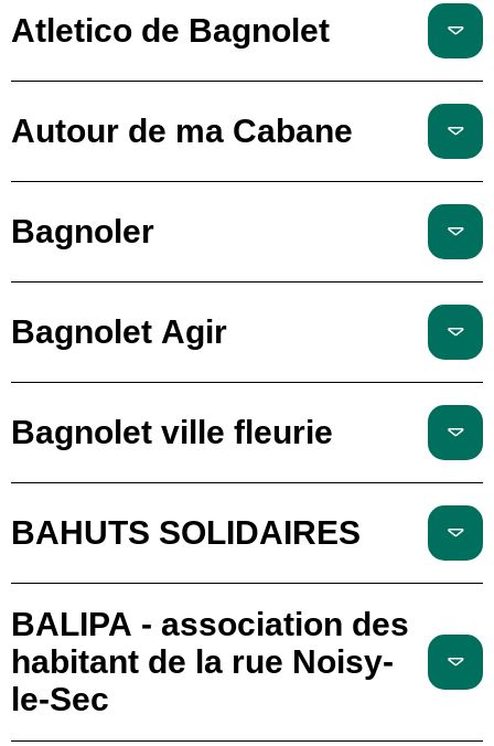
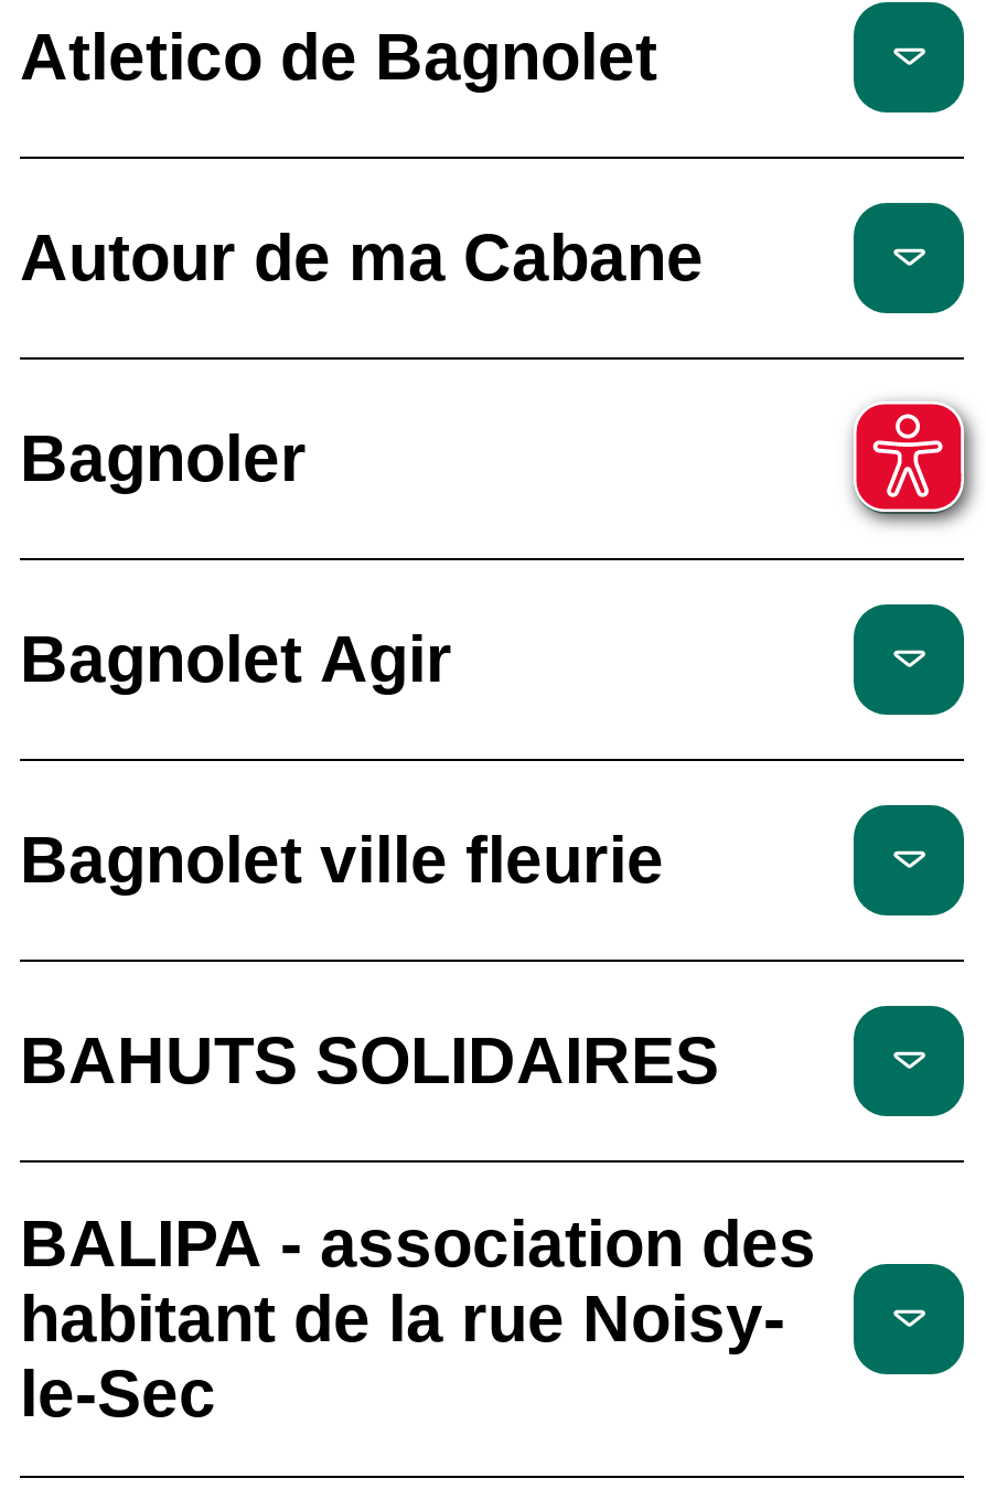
[427,203,488,265] [image] -> [854,401,977,527] [image]

